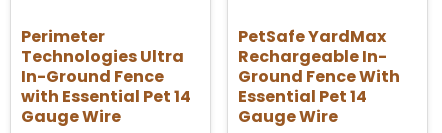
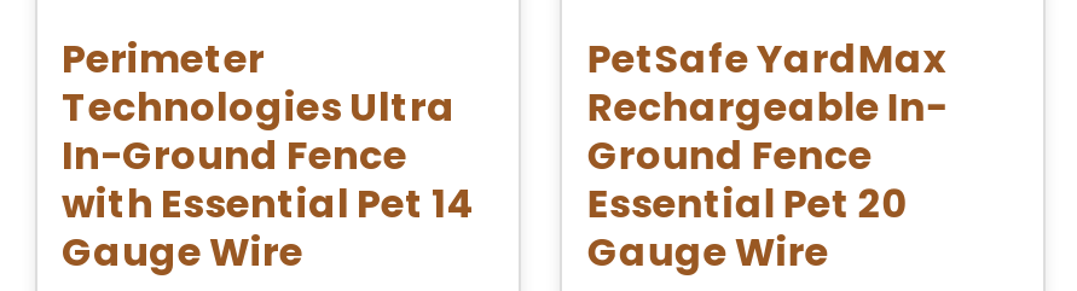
[238,65,400,108] Ground Fence With | Essential Pet 14 -> [587,128,909,231] Ground Fence | Essential Pet 20

